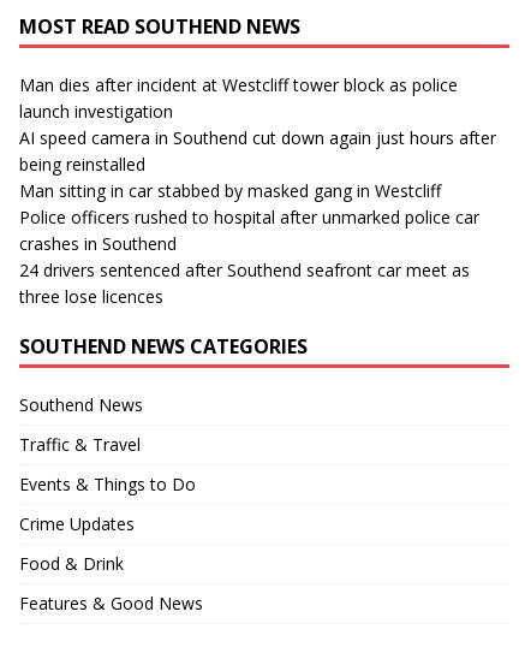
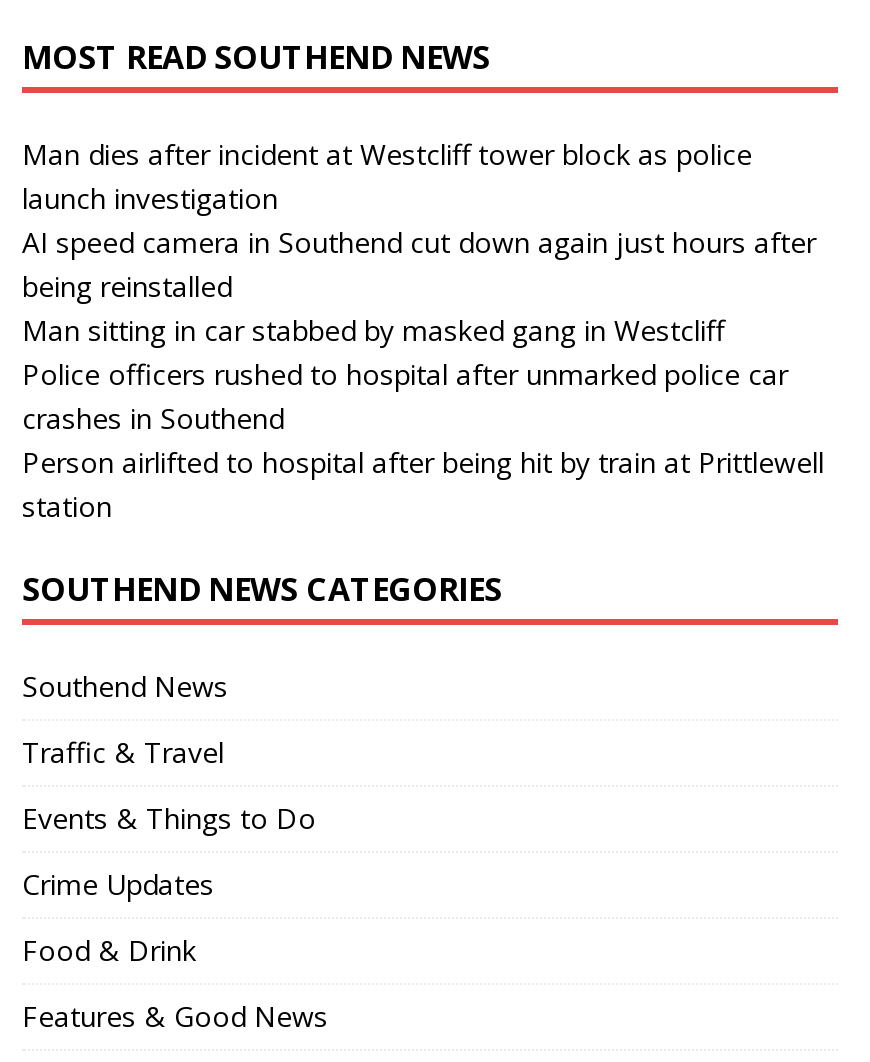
[19,259,470,308] 24 drivers sentenced after Southend seafront car meet as | three lose licences -> [22,443,824,525] Person airlifted to hospital after being hit by train at Prittlewell | station

